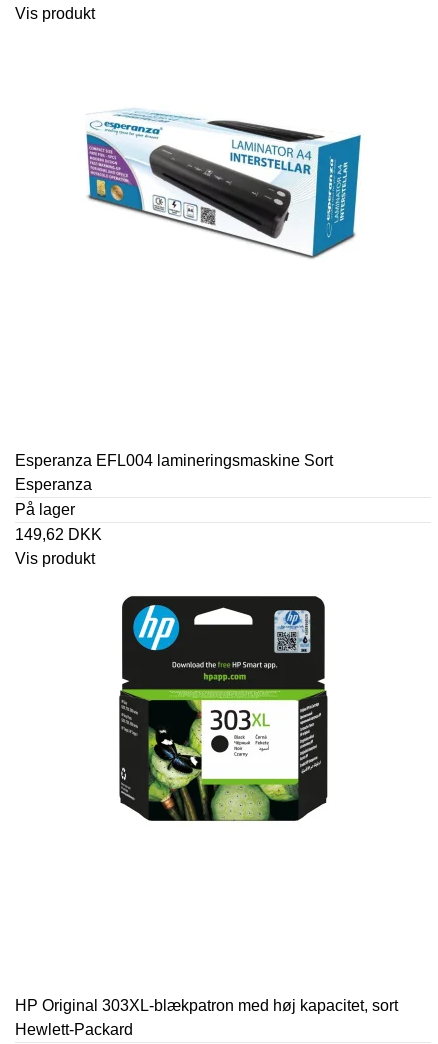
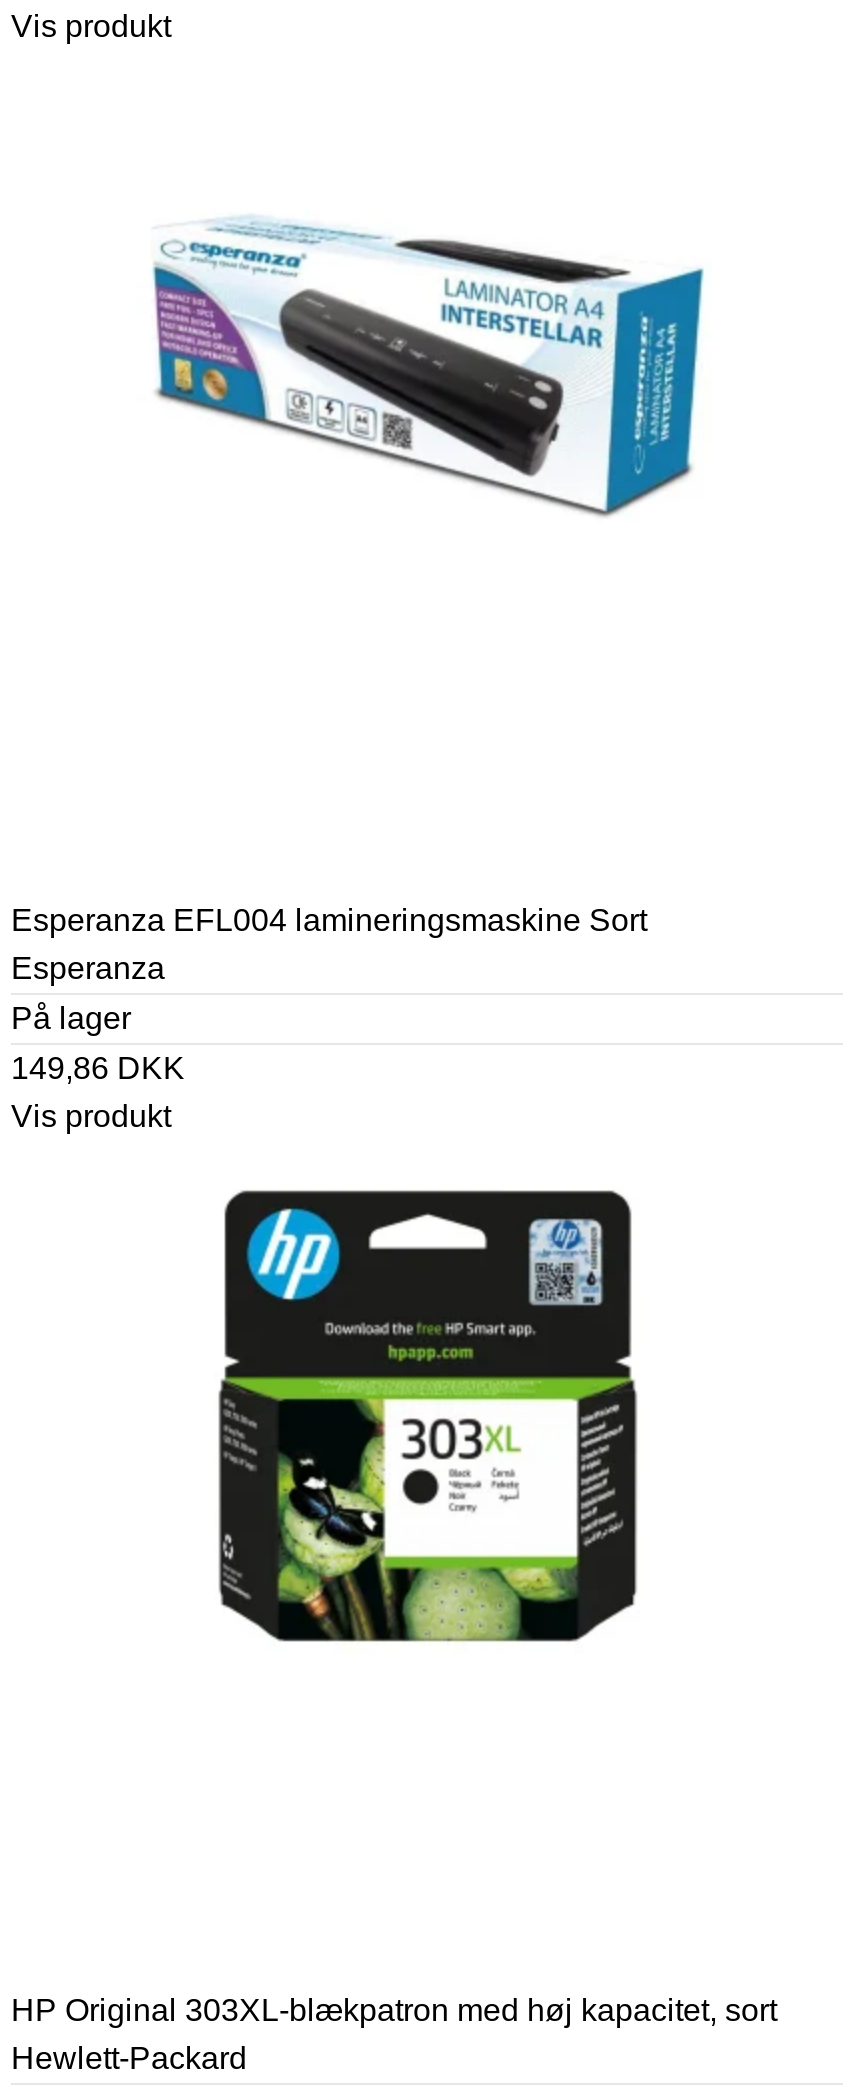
[15,526,102,543] 149,62 DKK -> [11,1051,185,1085] 149,86 DKK

